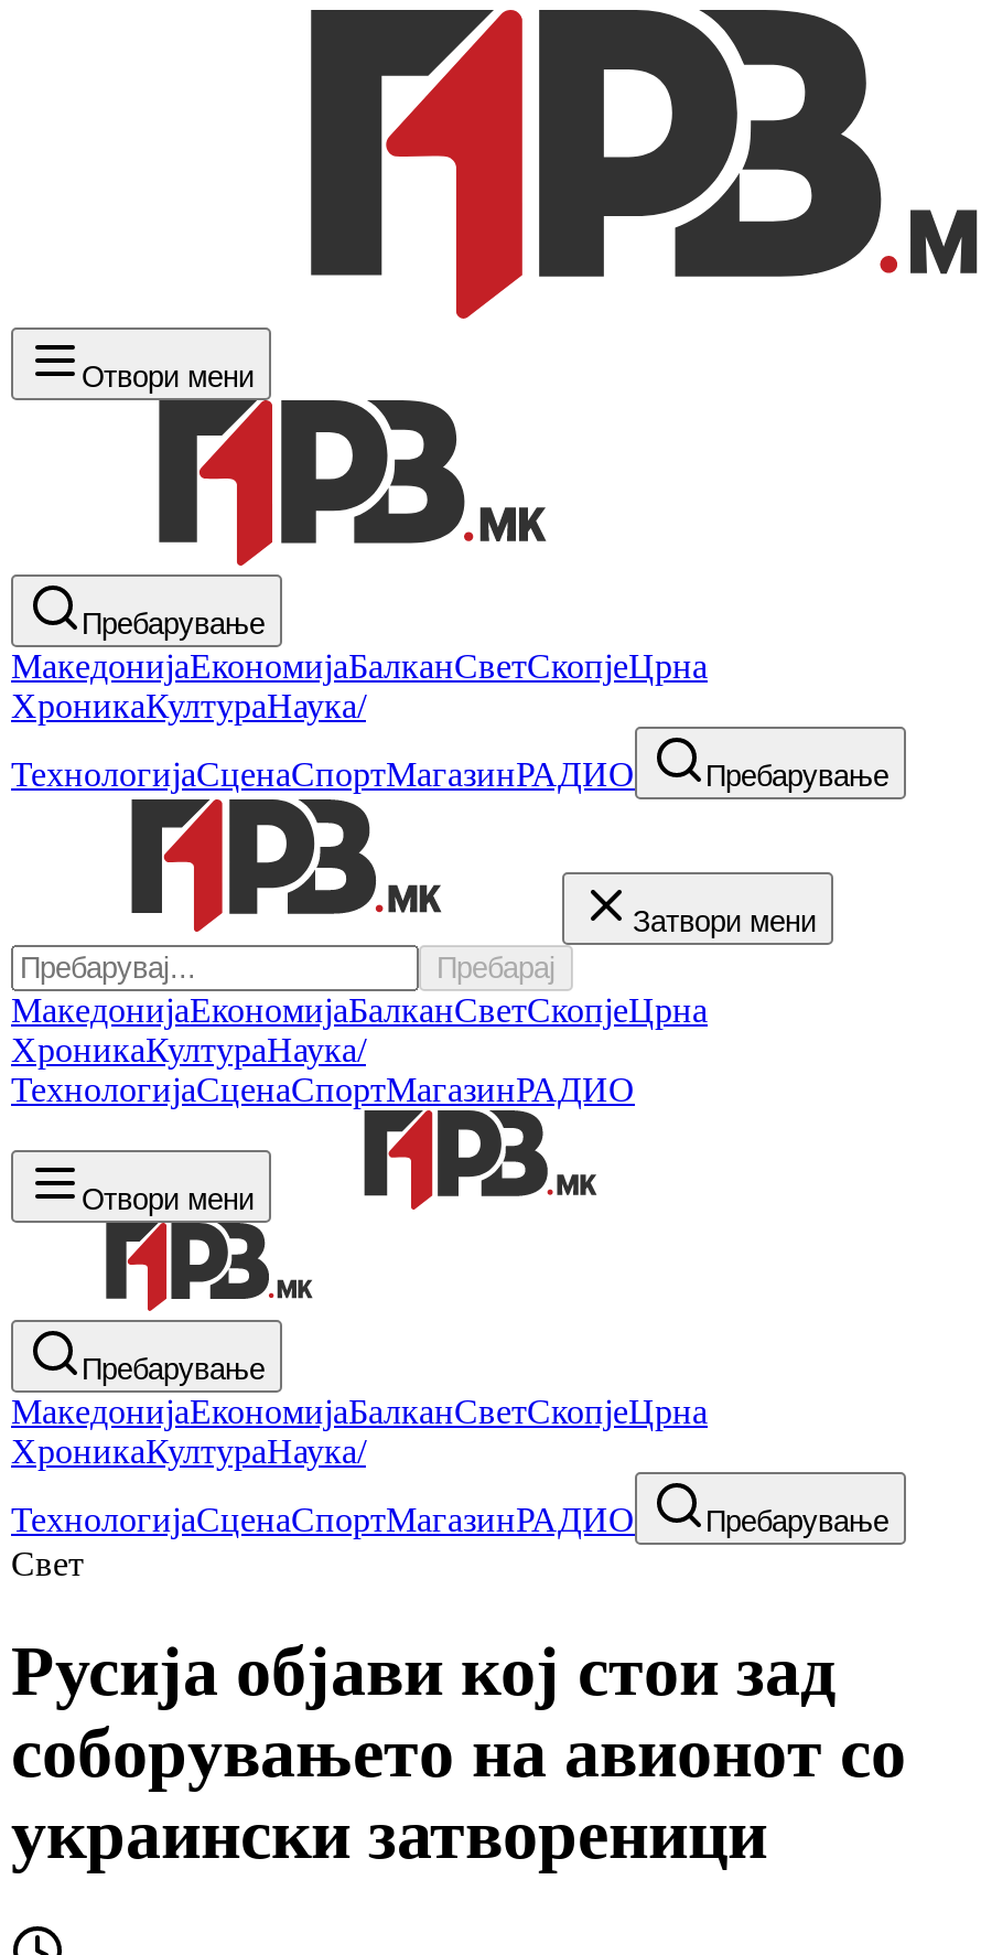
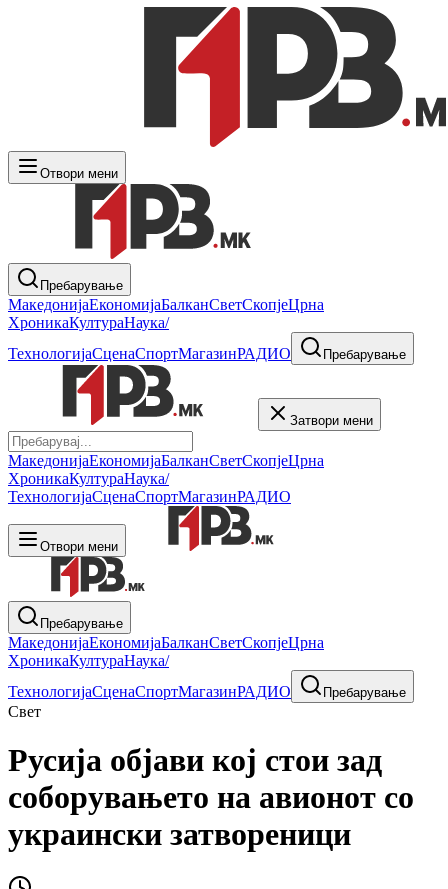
[436,952,556,985] Пребарај -> none

